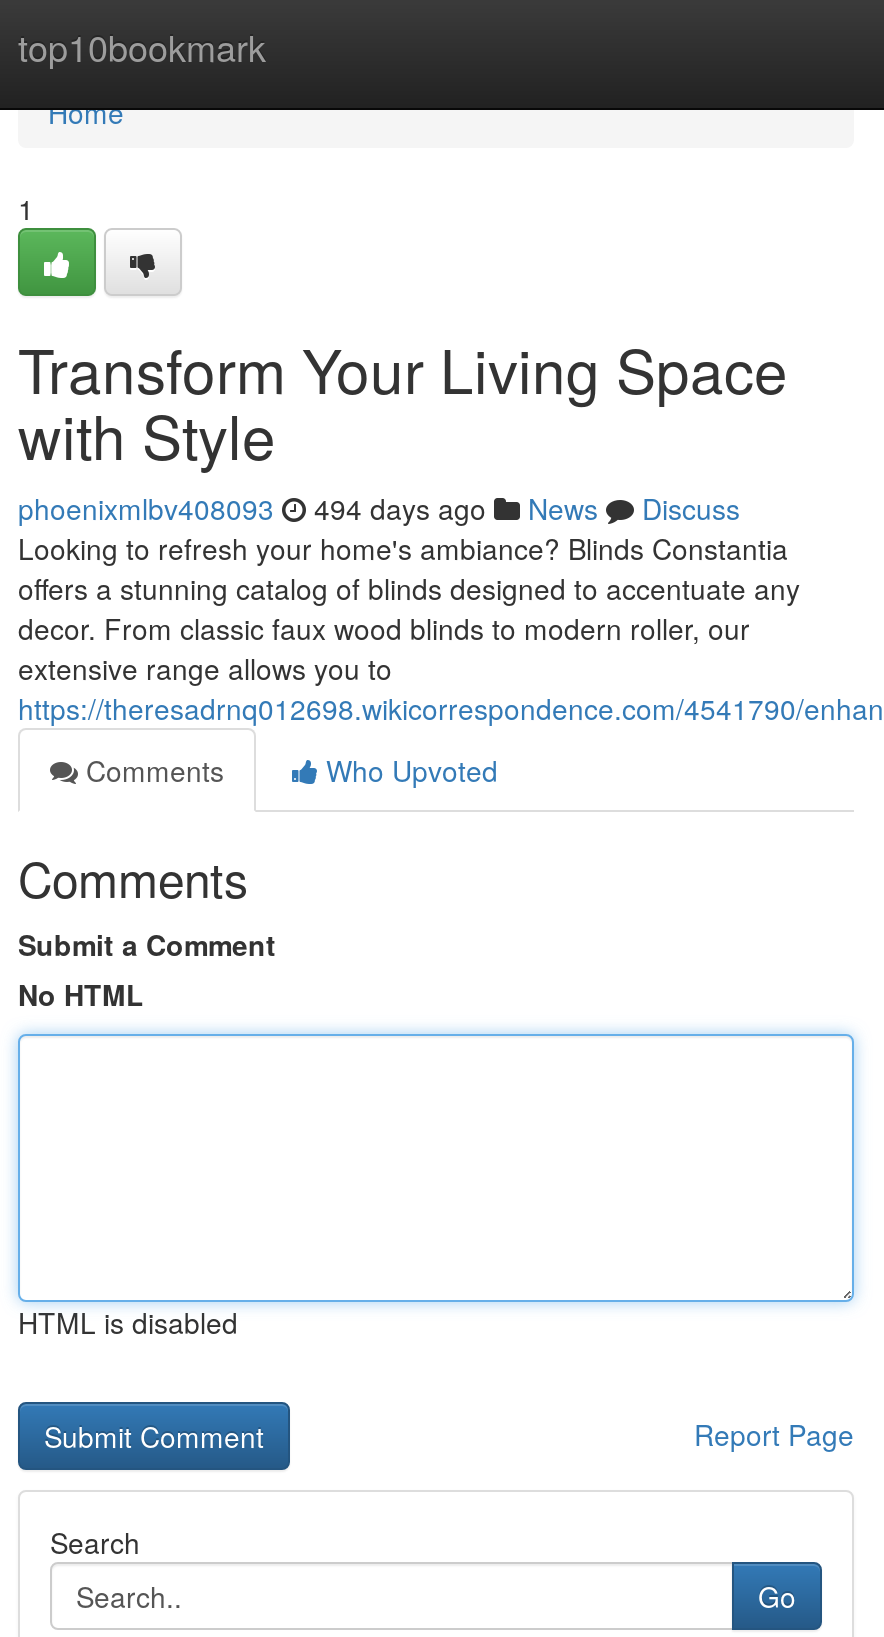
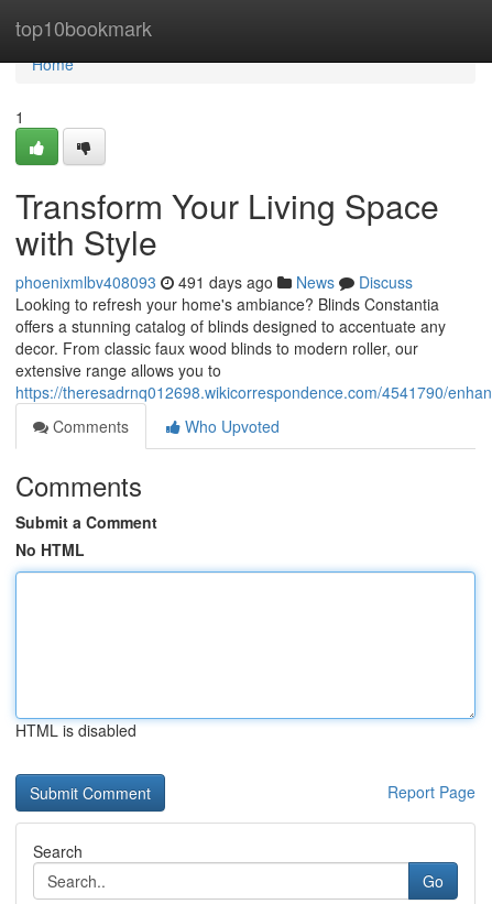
[18,488,740,528] phoenixmlbv408093 494 days ago News Discuss -> [15,271,413,293] phoenixmlbv408093 491 days ago News Discuss

